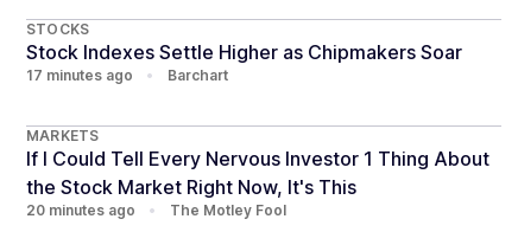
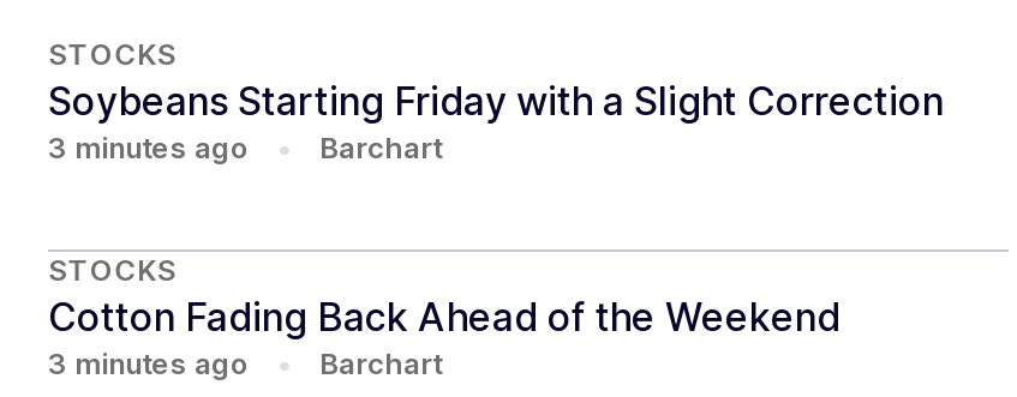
[26,40,462,84] Stock Indexes Settle Higher as Chipmakers Soar | 17 minutes ago -> [48,77,944,166] Soybeans Starting Friday with a Slight Correction | 3 minutes ago
[26,127,489,219] MARKETS | If I Could Tell Every Nervous Investor 1 Thing About | the Stock Market Right Now, It's This | 20 minutes ago -> [48,252,840,381] STOCKS | Cotton Fading Back Ahead of the Weekend | 3 minutes ago
[170,201,286,219] The Motley Fool -> [319,345,442,381] Barchart

